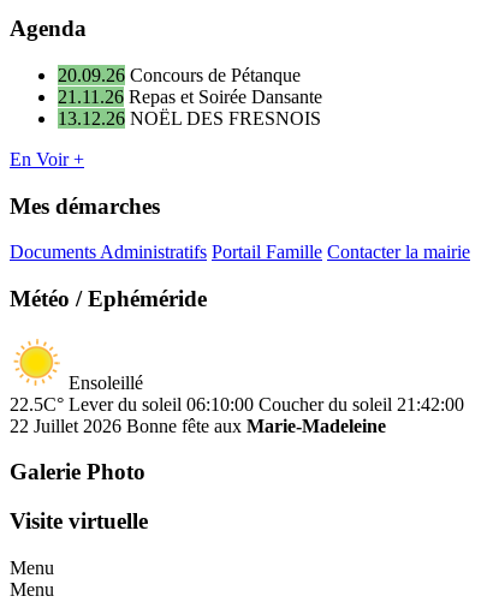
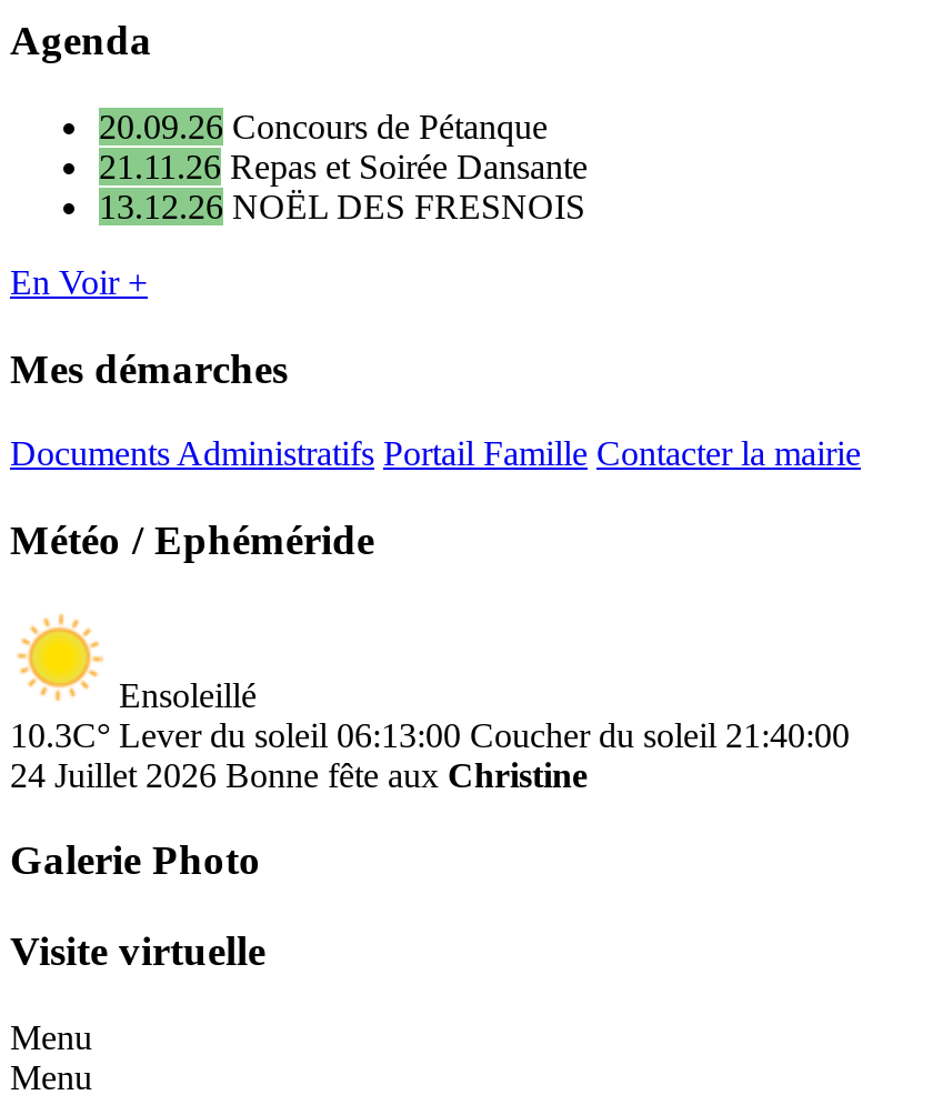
[10,394,464,414] 22.5C° Lever du soleil 06:10:00 Coucher du soleil 21:42:00 -> [10,716,850,754] 10.3C° Lever du soleil 06:13:00 Coucher du soleil 21:40:00
[10,416,386,436] 22 Juillet 2026 Bonne fête aux Marie-Madeleine -> [10,756,588,794] 24 Juillet 2026 Bonne fête aux Christine

